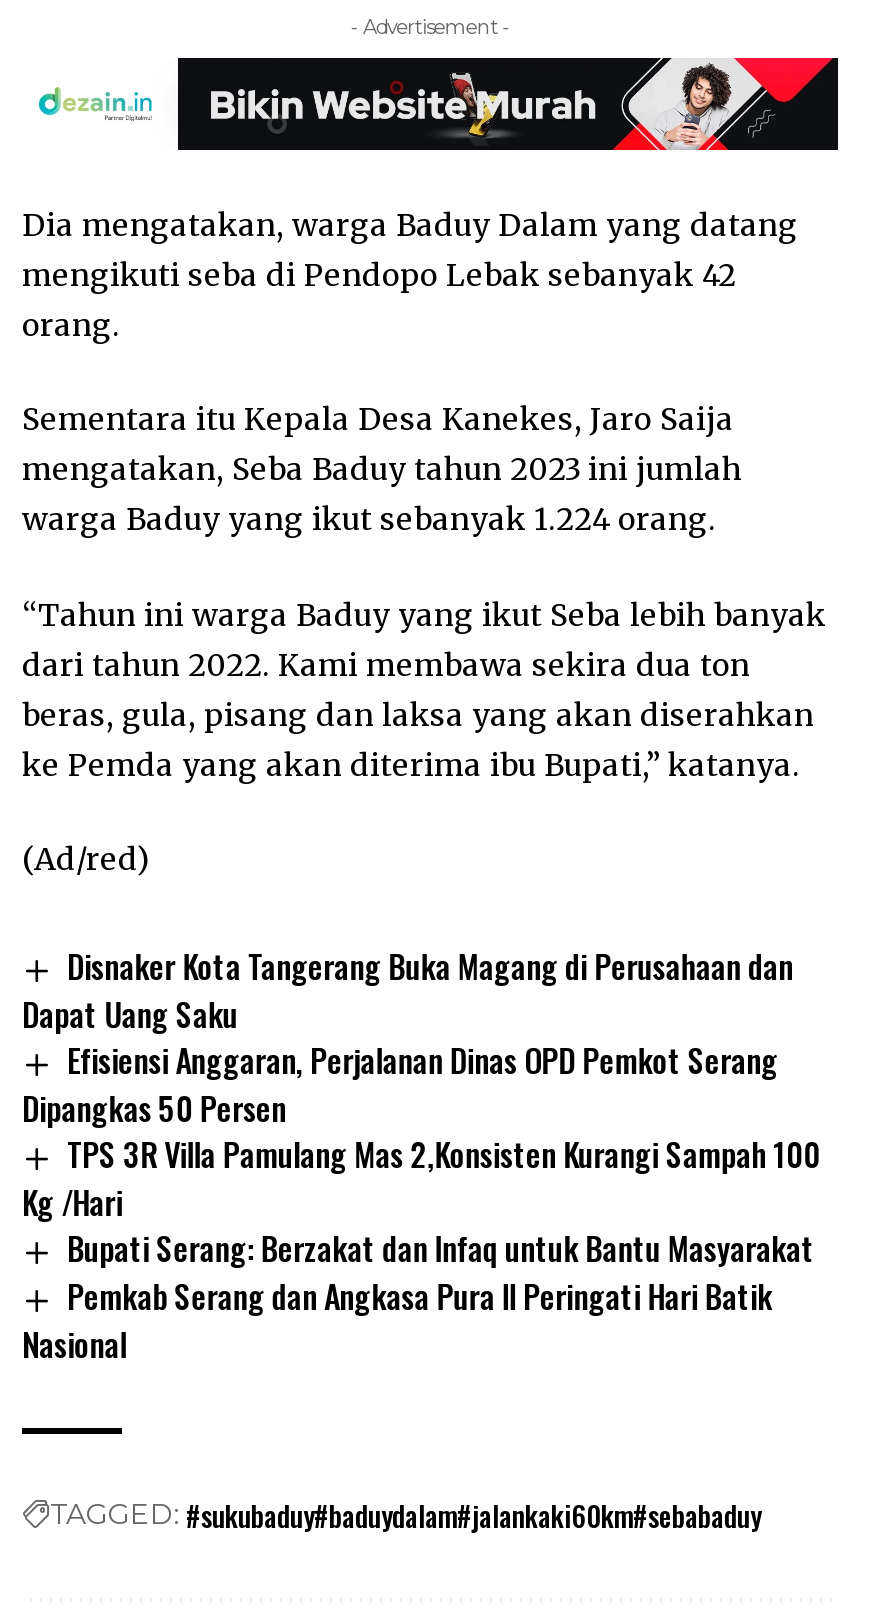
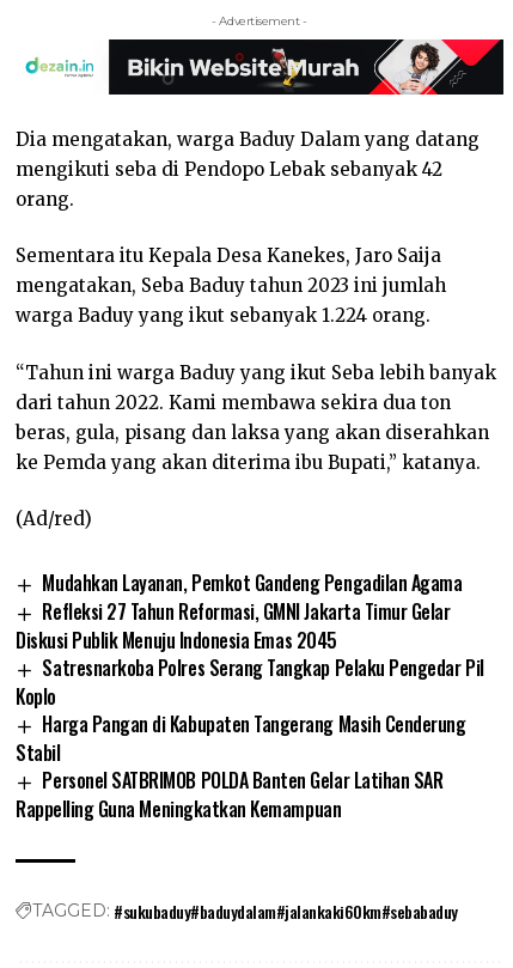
[22,943,820,1367] Disnaker Kota Tangerang Buka Magang di Perusahaan dan | Dapat Uang Saku | Efisiensi Anggaran, Perjalanan Dinas OPD Pemkot Serang | Dipangkas 50 Persen | TPS 3R Villa Pamulang Mas 2,Konsisten Kurangi Sampah 100 | Kg /Hari | Bupati Serang: Berzakat dan Infaq untuk Bantu Masyarakat | Pemkab Serang dan Angkasa Pura II Peringati Hari Batik | Nasional -> [16,569,484,823] Mudahkan Layanan, Pemkot Gandeng Pengadilan Agama | Refleksi 27 Tahun Reformasi, GMNI Jakarta Timur Gelar | Diskusi Publik Menuju Indonesia Emas 2045 | Satresnarkoba Polres Serang Tangkap Pelaku Pengedar Pil | Koplo | Harga Pangan di Kabupaten Tangerang Masih Cenderung | Stabil | Personel SATBRIMOB POLDA Banten Gelar Latihan SAR | Rappelling Guna Meningkatkan Kemampuan

